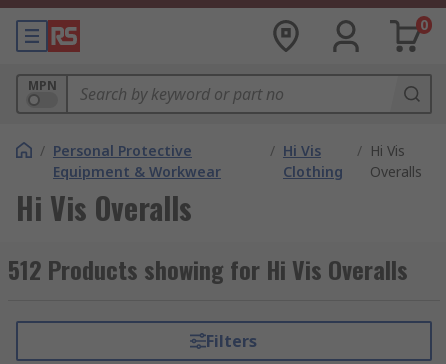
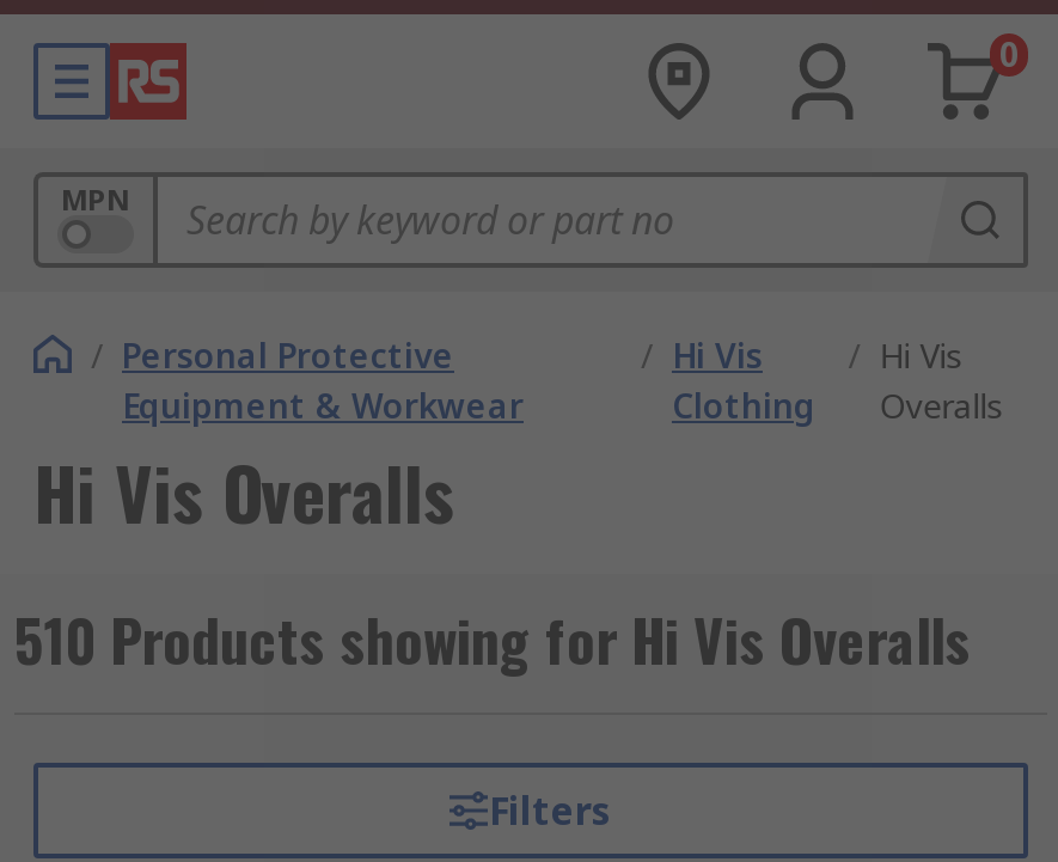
[8,251,408,287] 512 Products showing for Hi Vis Overalls -> [14,595,971,681] 510 Products showing for Hi Vis Overalls

